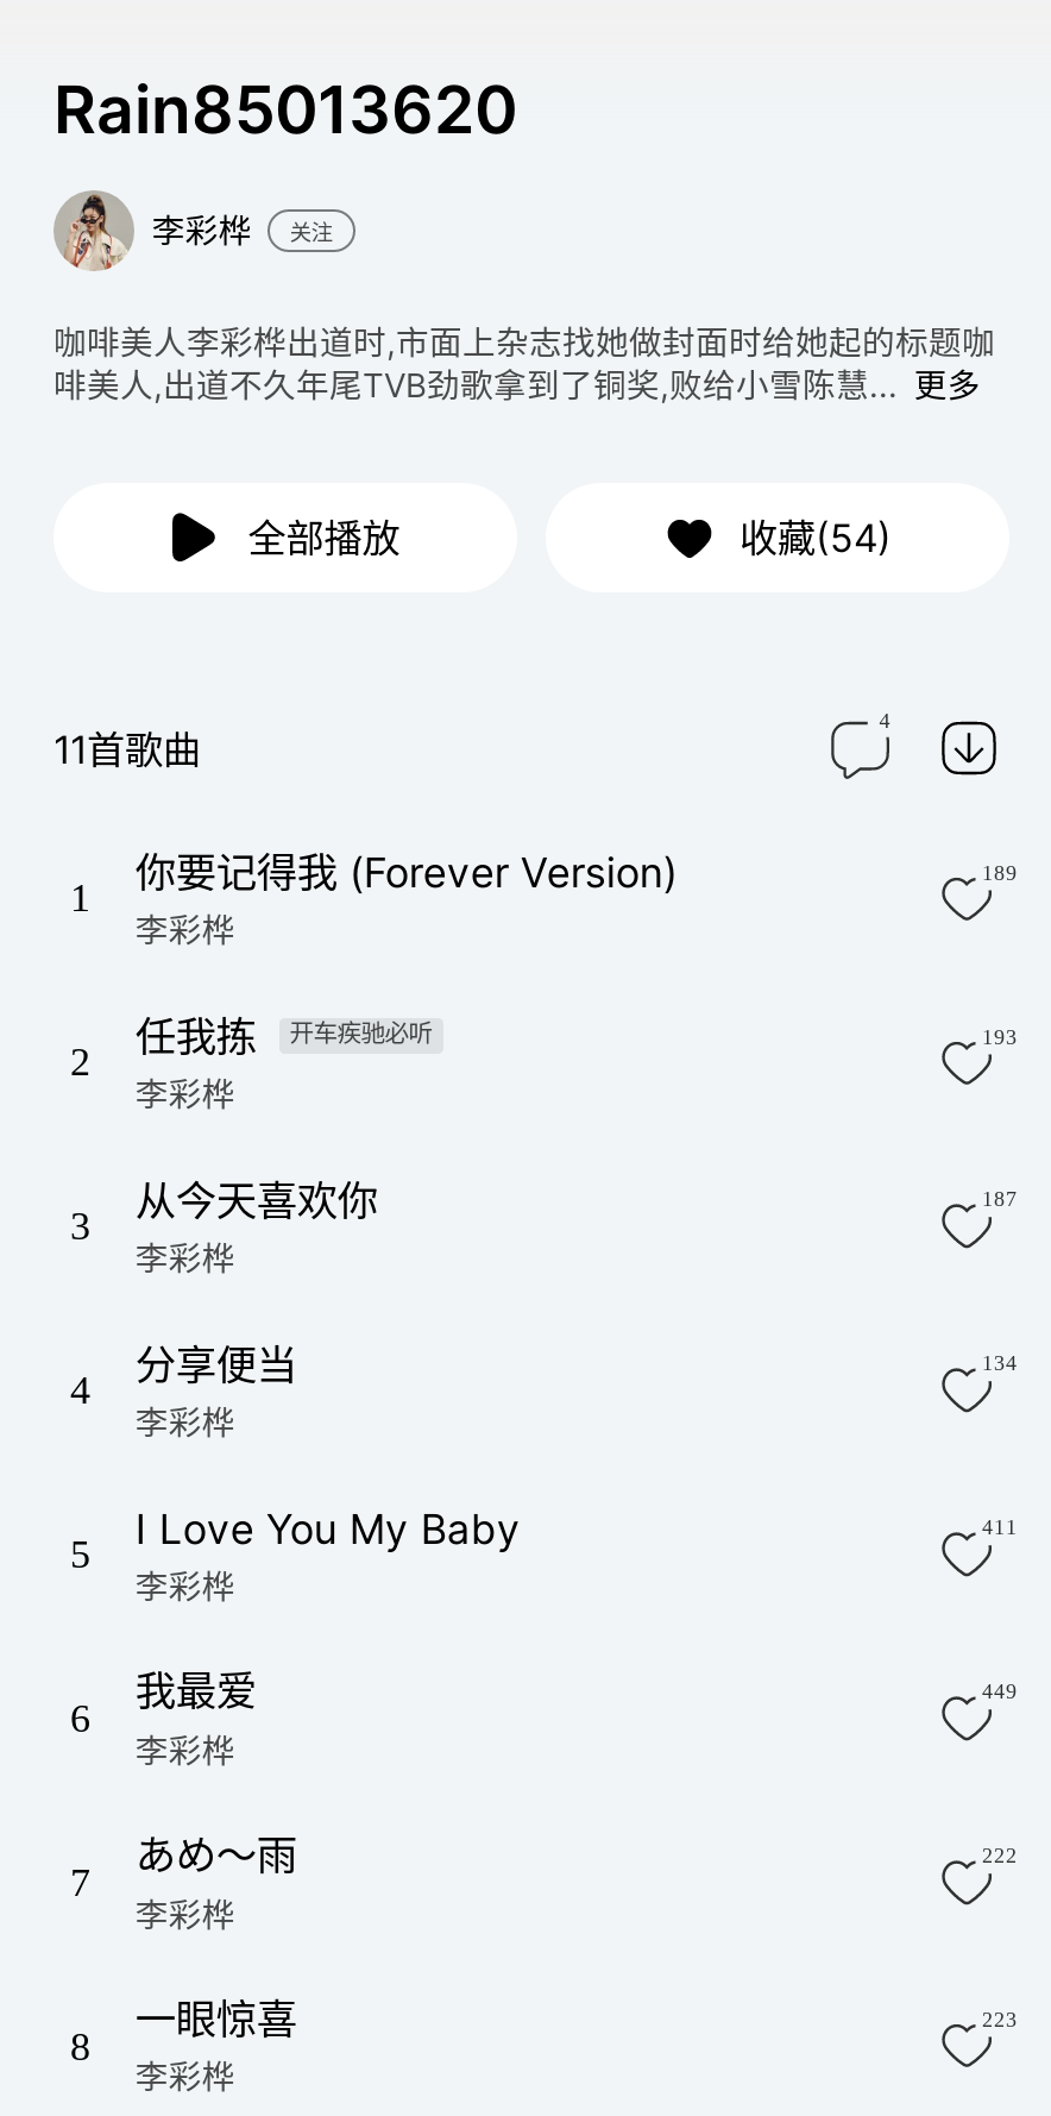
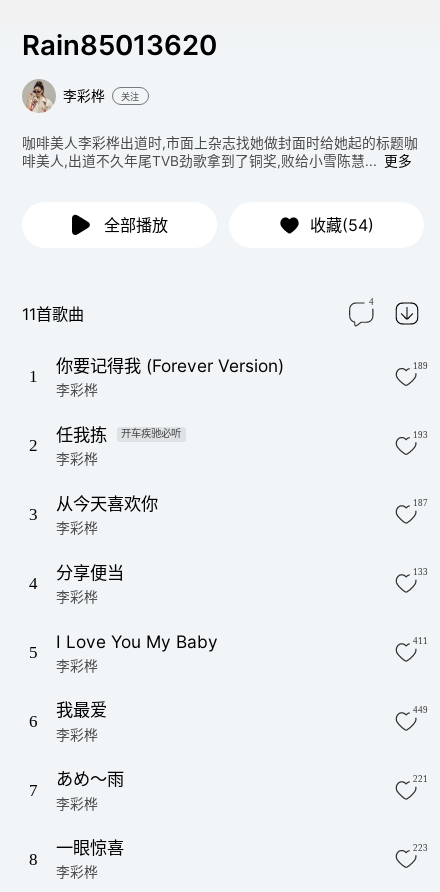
[982,1352,1018,1376] 134 -> [412,567,427,577] 133
[982,1844,1018,1868] 222 -> [412,774,427,784] 221

